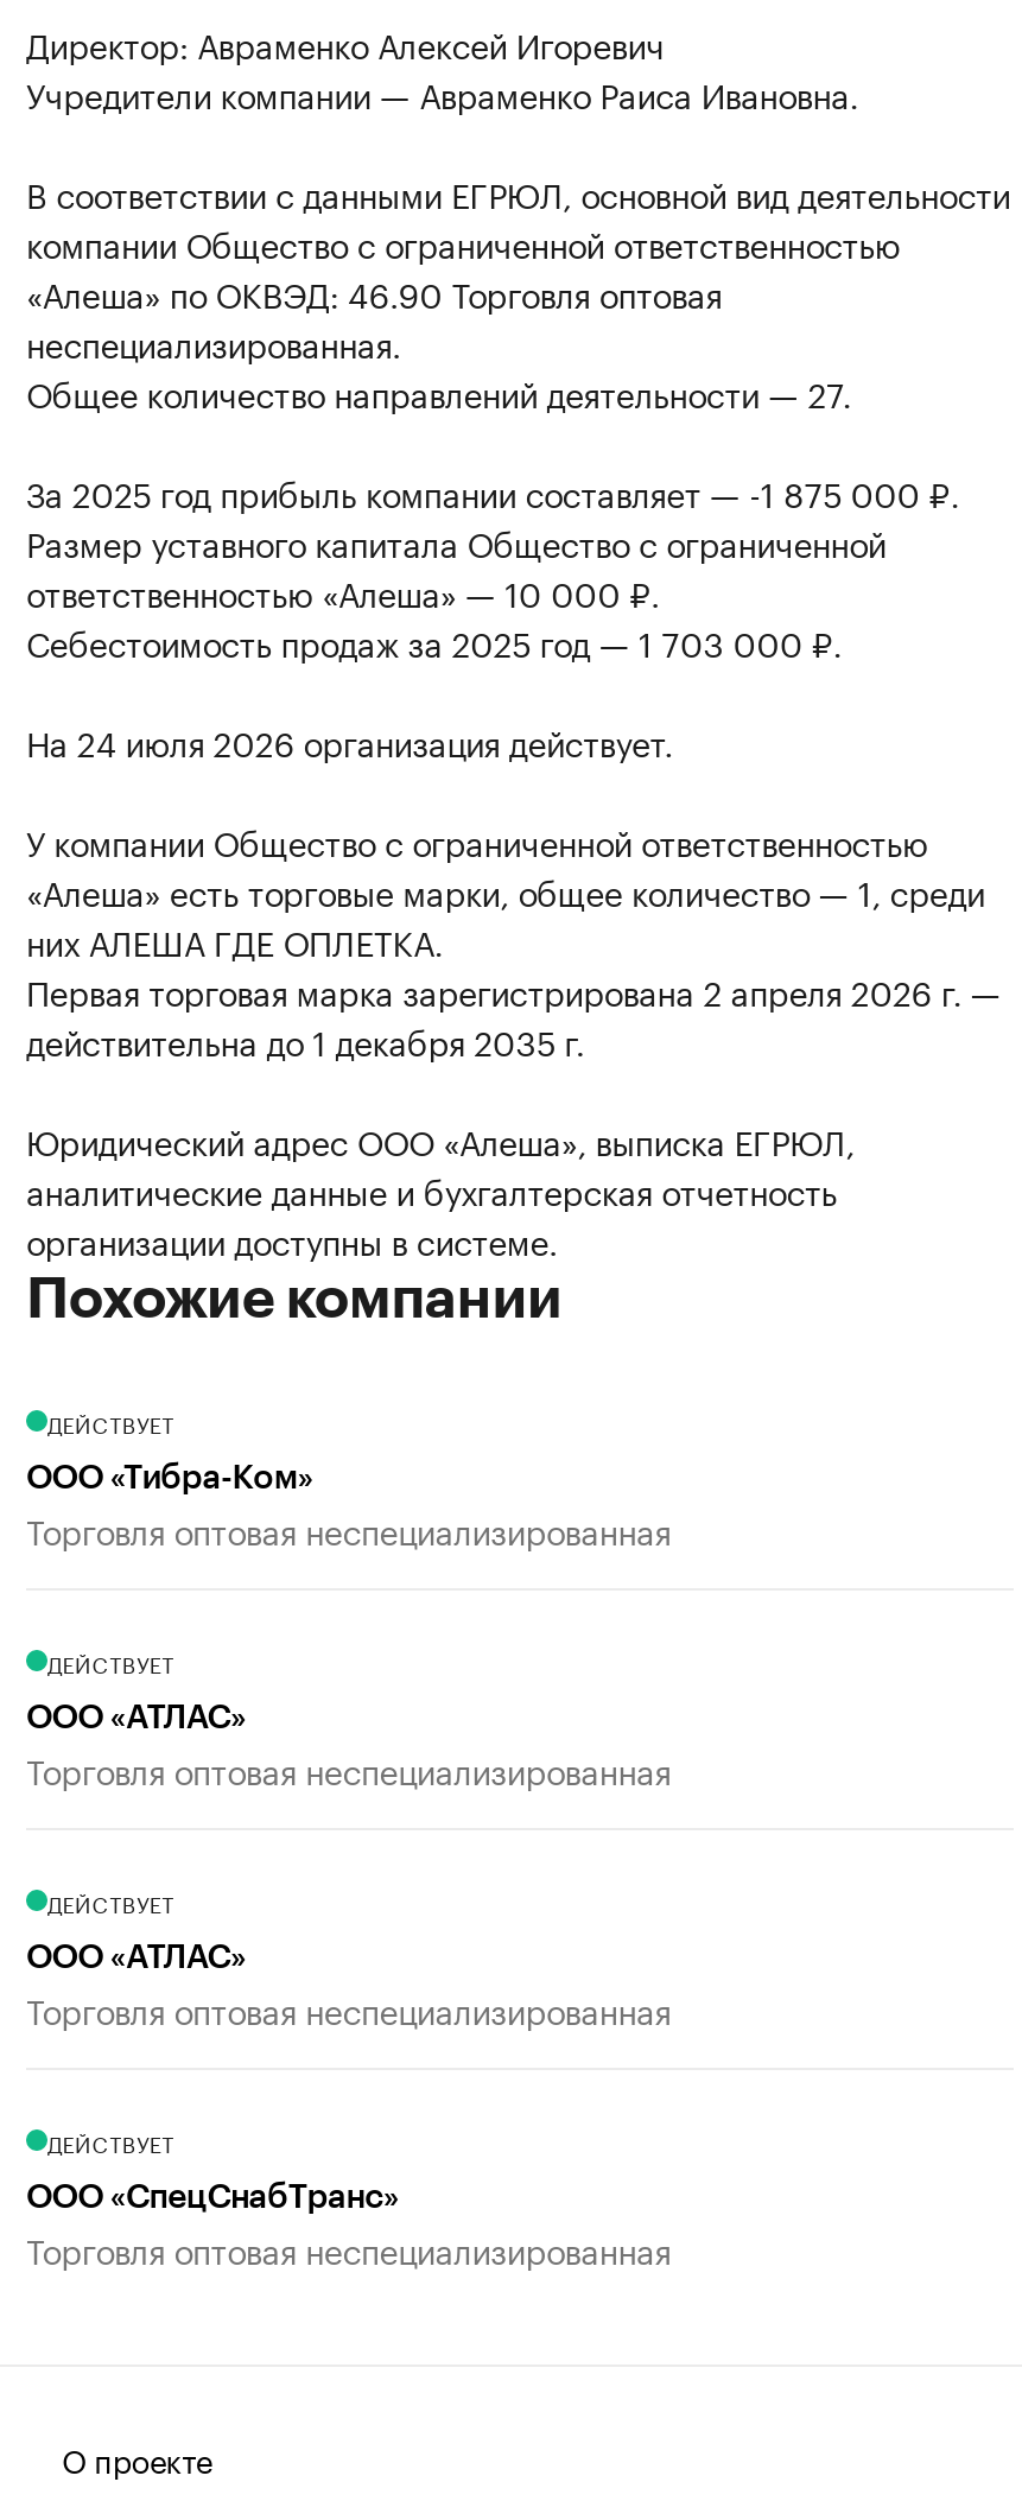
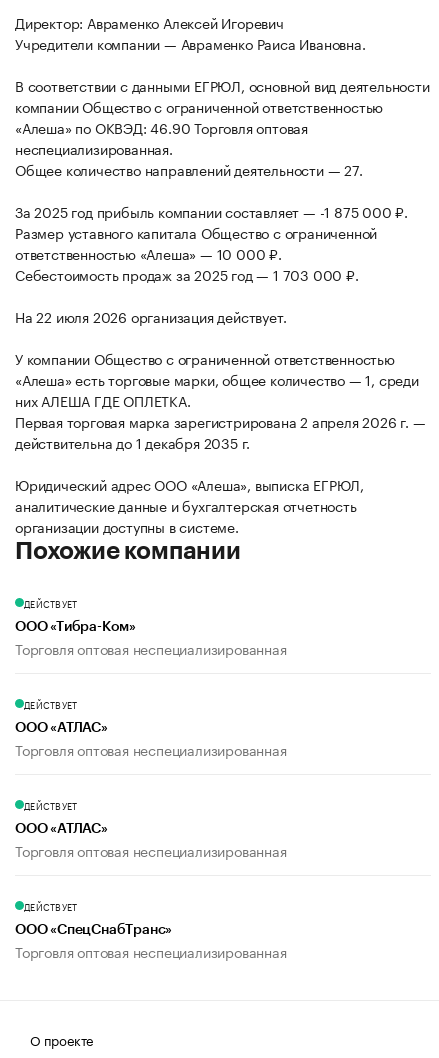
[26,716,673,768] На 24 июля 2026 организация действует. -> [15,305,286,327] На 22 июля 2026 организация действует.

